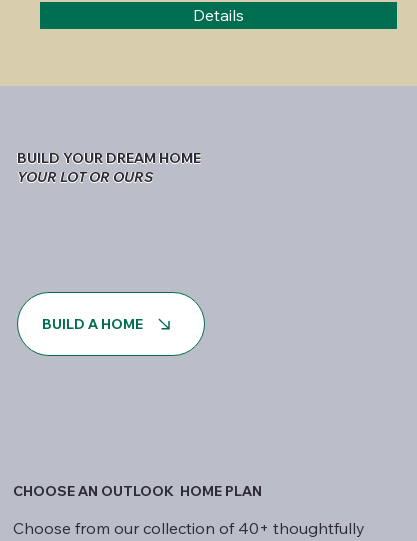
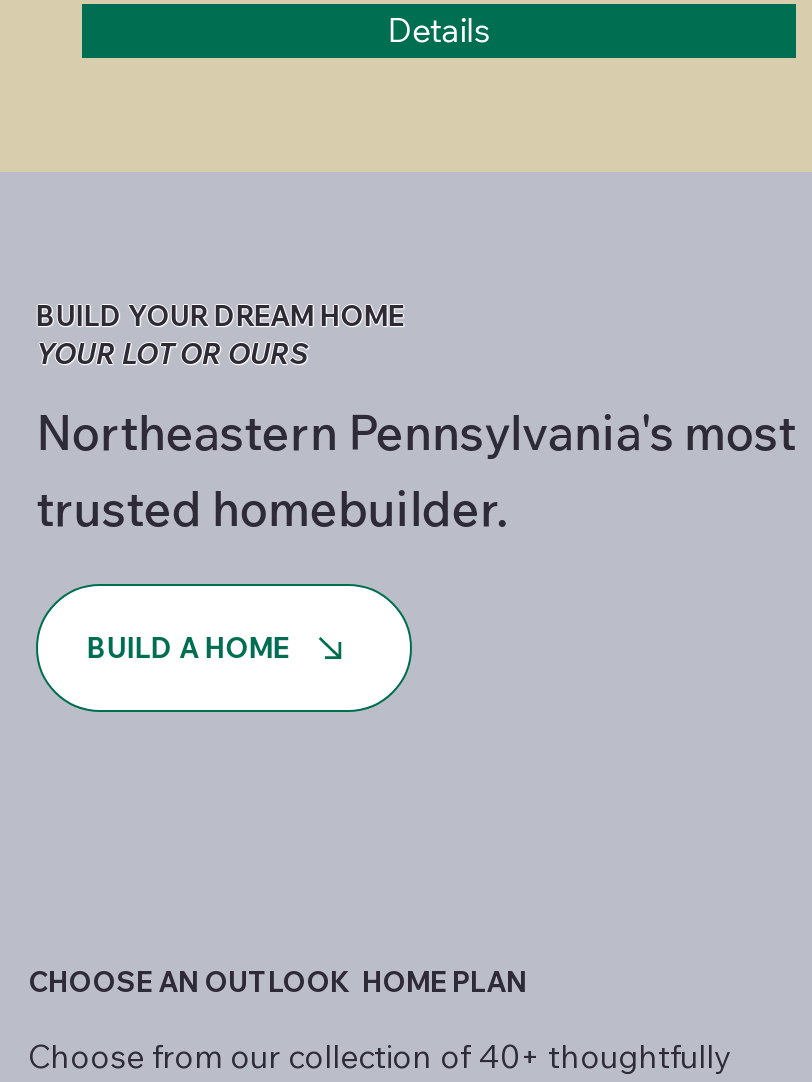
none -> [36,402,796,538] Northeastern Pennsylvania's most | trusted homebuilder.

